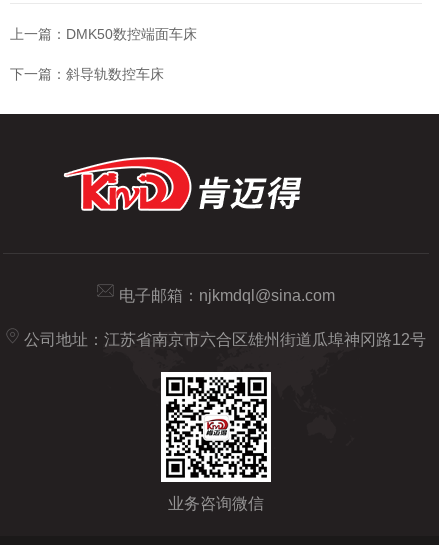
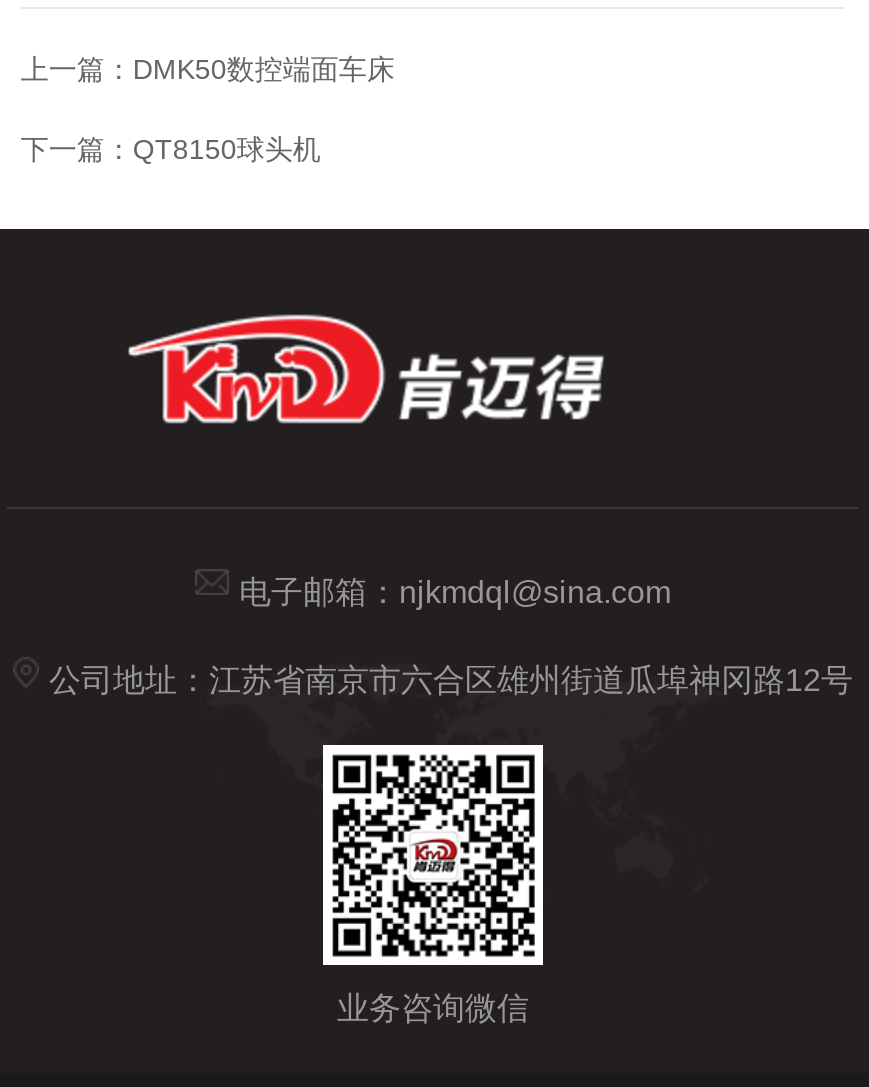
[10,65,164,81] 下一篇：斜导轨数控车床 -> [21,132,321,164] 下一篇：QT8150球头机

